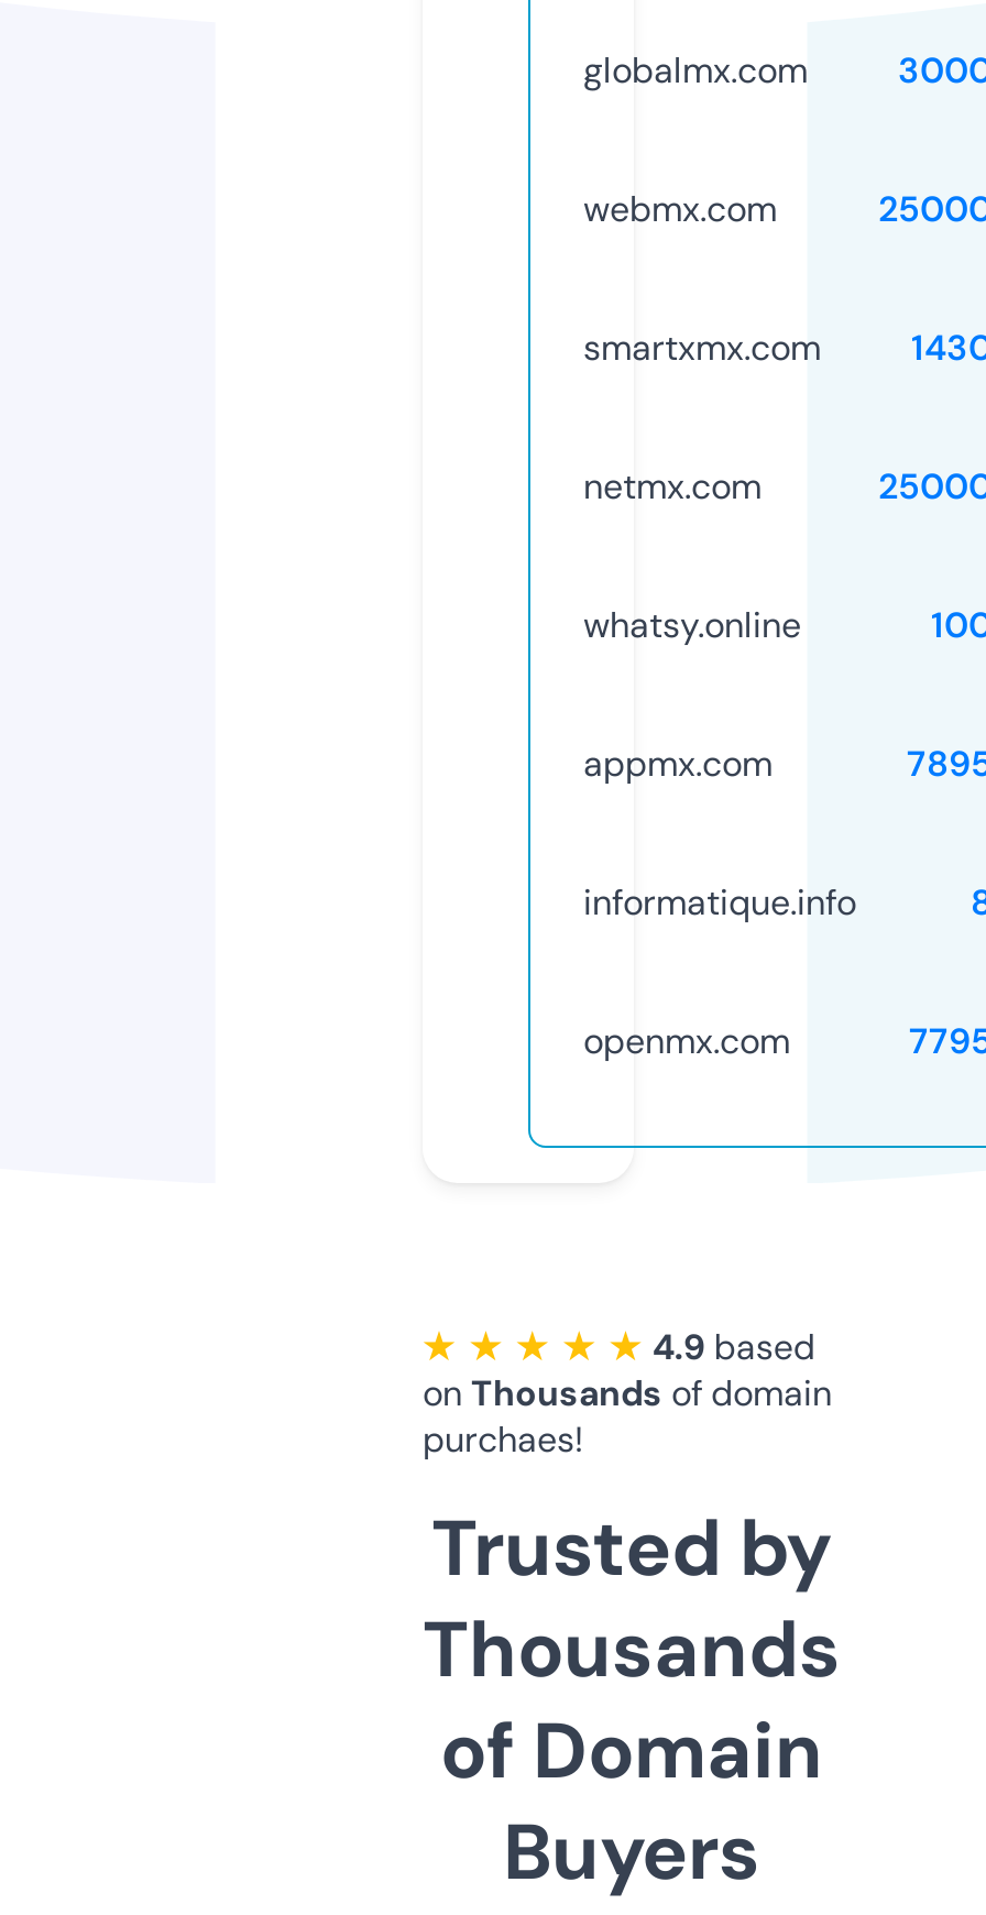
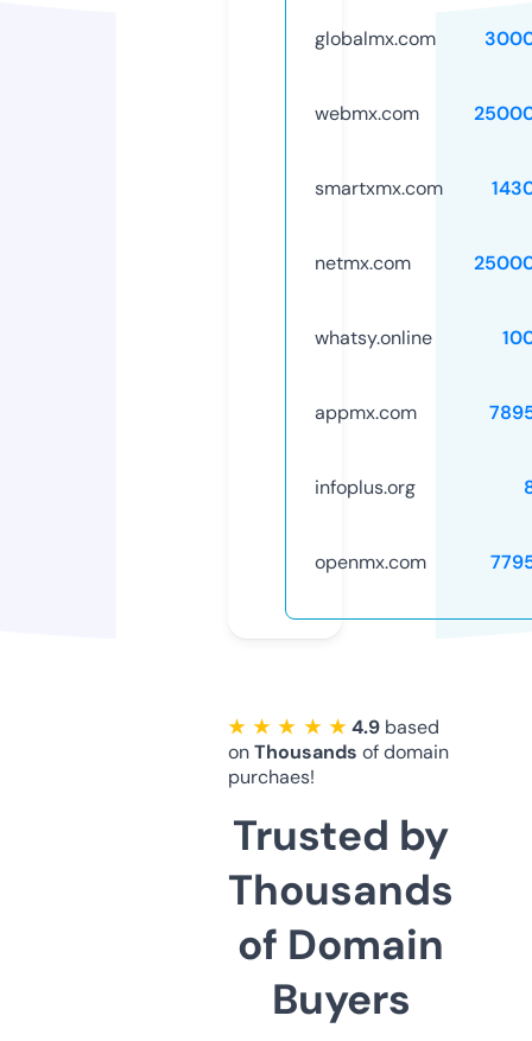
[583,879,856,925] informatique.info -> [315,475,416,499] infoplus.org

